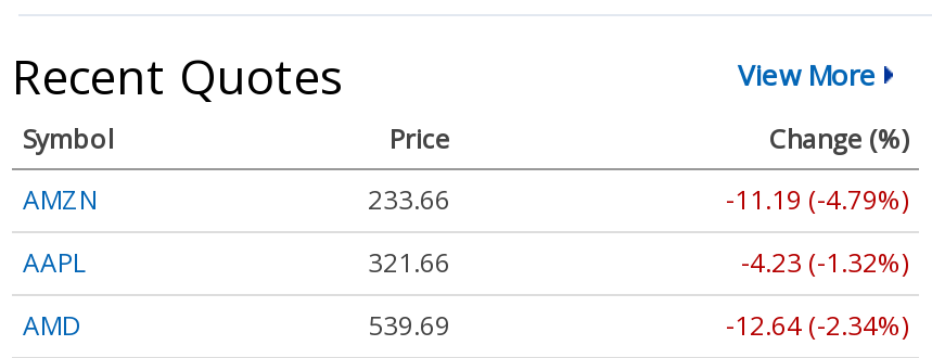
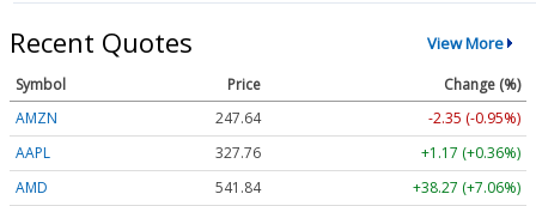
[368,181,450,218] 233.66 -> [215,108,261,129] 247.64
[726,181,908,218] -11.19 (-4.79%) -> [428,108,520,129] -2.35 (-0.95%)
[368,244,450,281] 321.66 -> [215,143,261,163] 327.76
[741,244,908,281] -4.23 (-1.32%) -> [421,143,520,163] +1.17 (+0.36%)
[368,307,450,343] 539.69 -> [215,178,261,198] 541.84
[726,307,908,343] -12.64 (-2.34%) -> [413,178,520,198] +38.27 (+7.06%)

